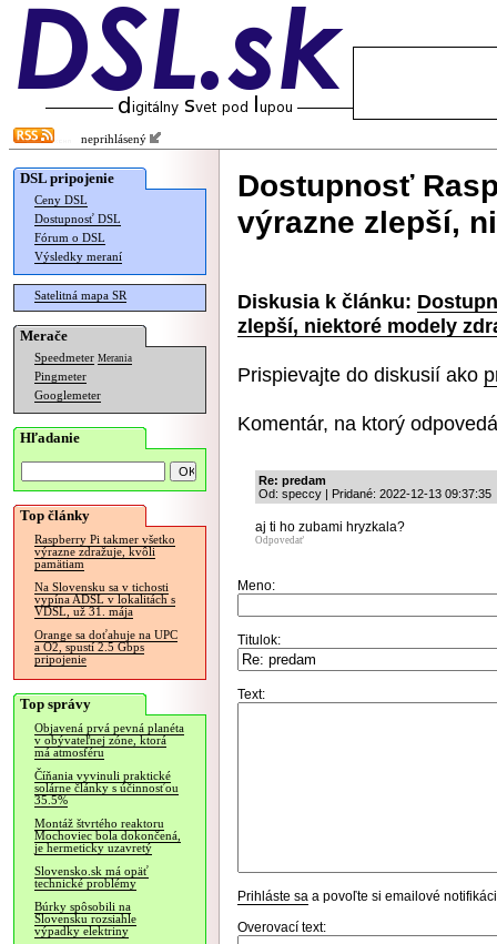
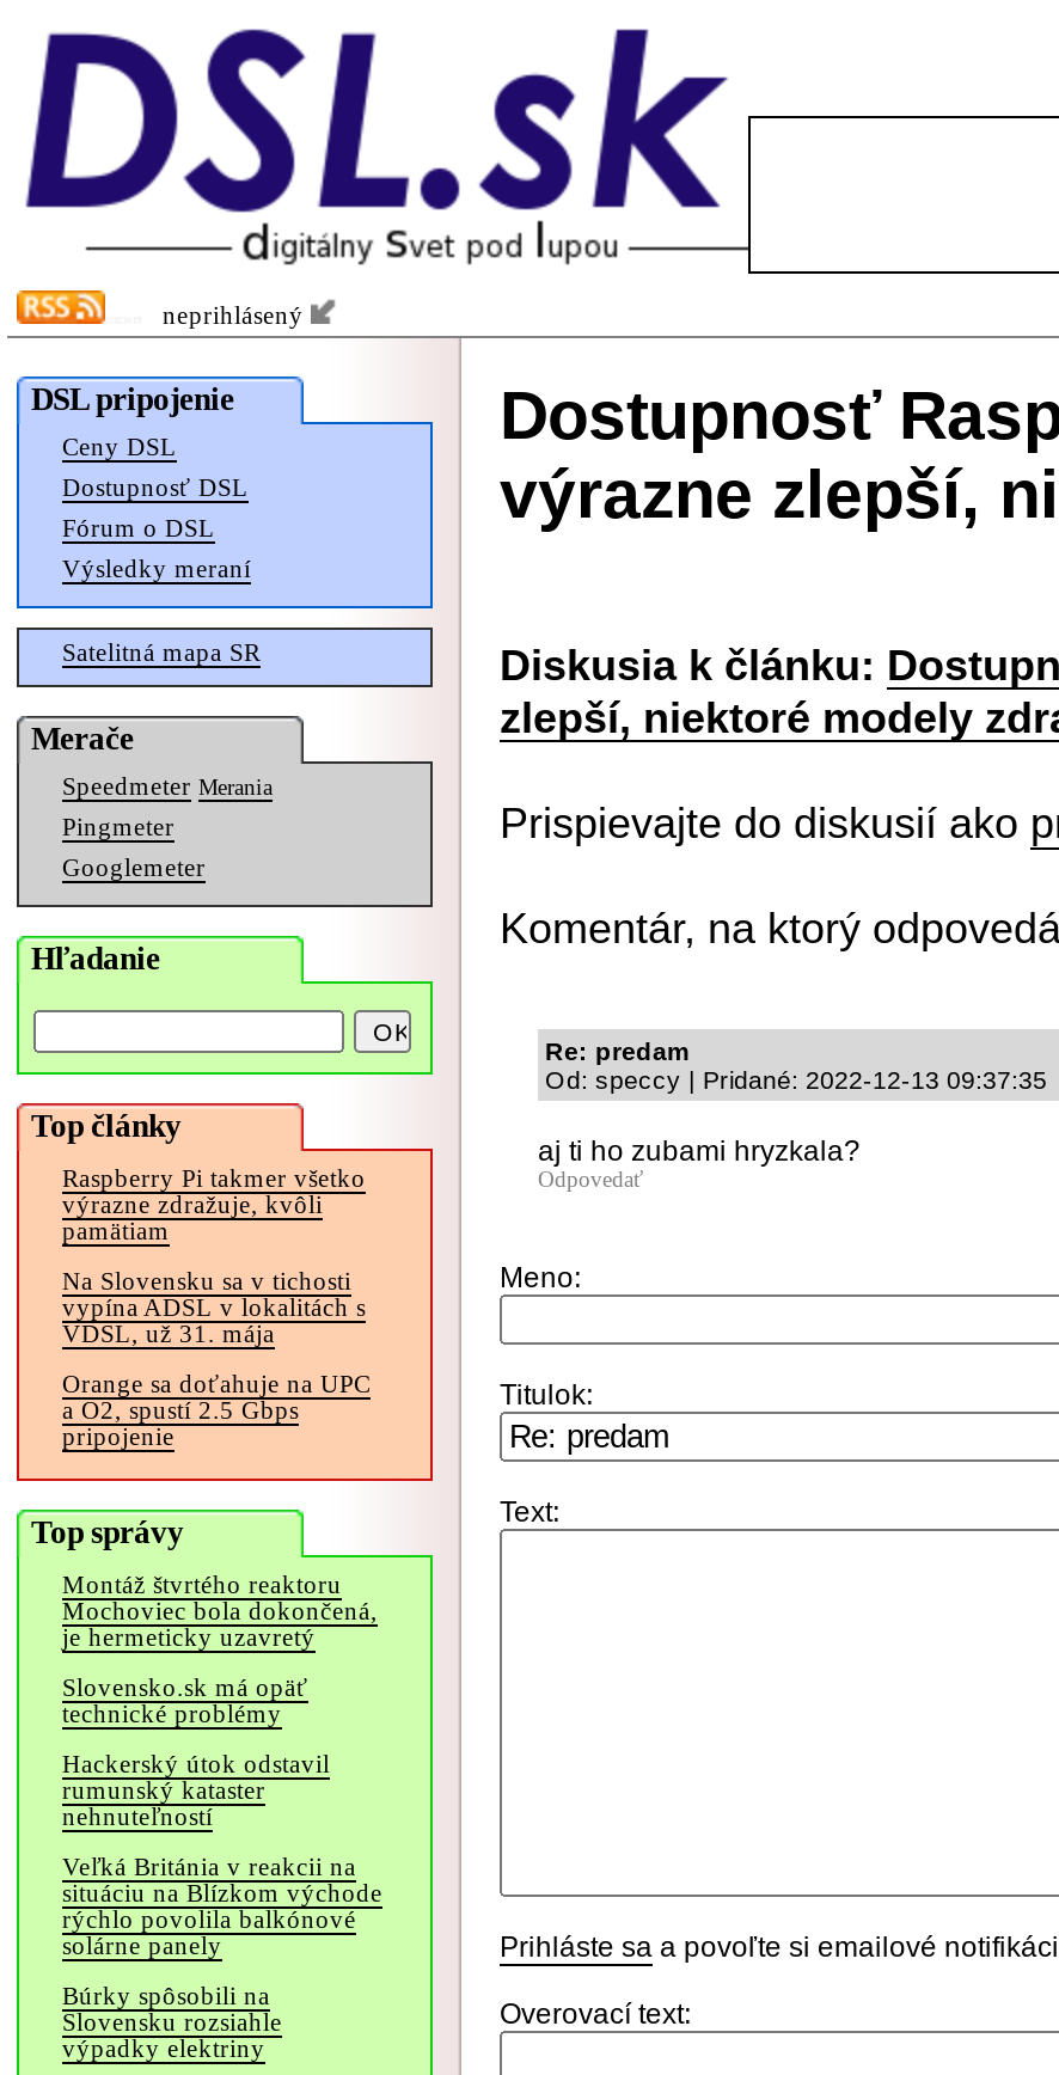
[34,722,184,806] Objavená prvá pevná planéta | v obývateľnej zóne, ktorá | má atmosféru | Číňania vyvinuli praktické | solárne články s účinnosťou | 35.5% -> none
moved [34,818,181,890] -> [62,1572,378,1727]: Montáž štvrtého reaktoru | Mochoviec bola dokončená, | je hermeticky uzavretý | Slovensko.sk má opäť | technické problémy
none -> [62,1751,382,1959] Hackerský útok odstavil | rumunský kataster | nehnuteľností | Veľká Británia v reakcii na | situáciu na Blízkom východe | rýchlo povolila balkónové | solárne panely

